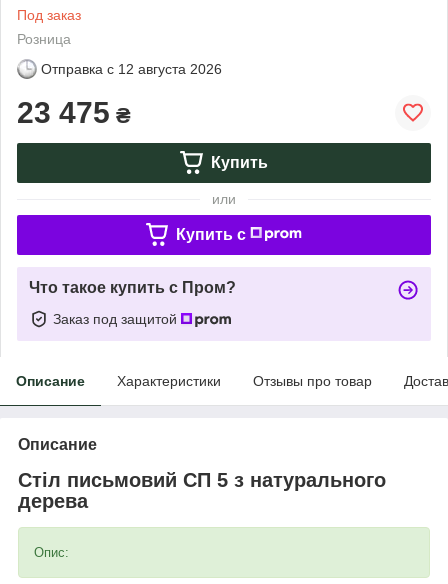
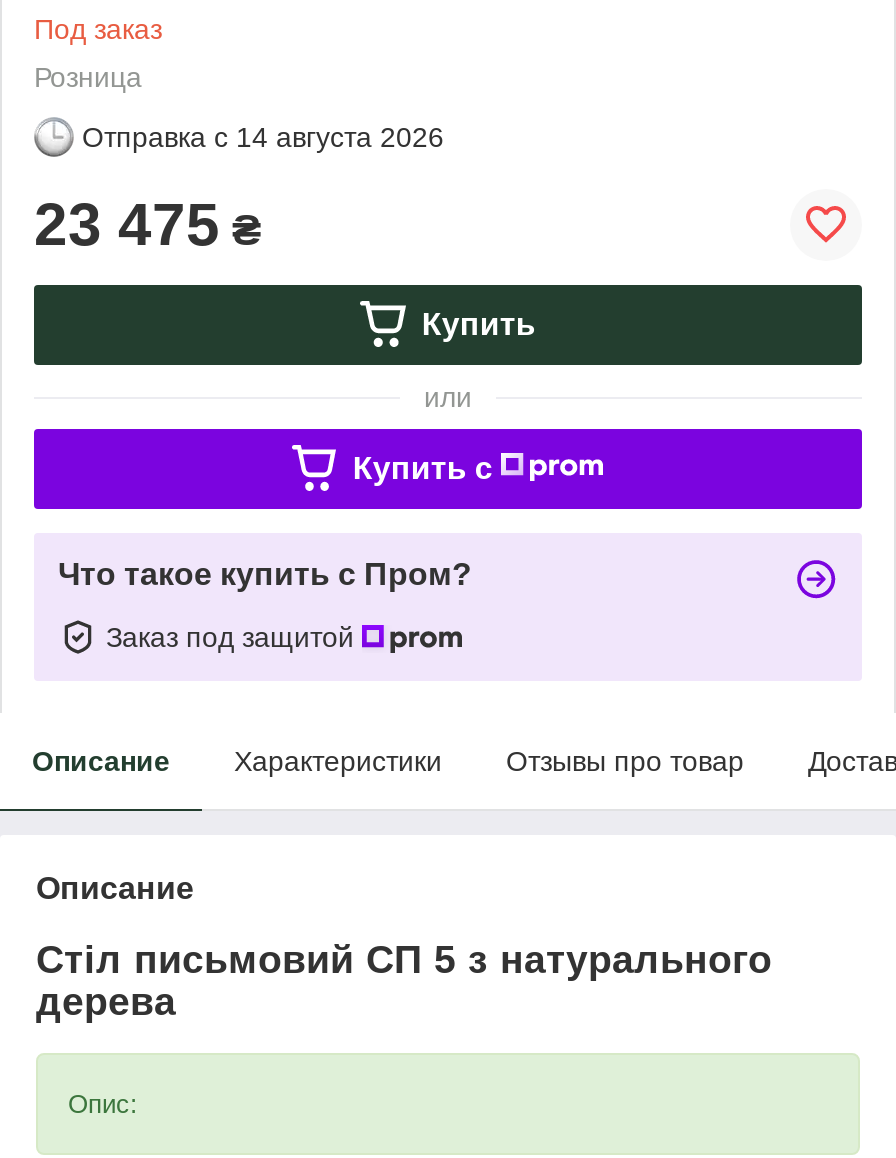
[41,61,222,77] Отправка с 12 августа 2026 -> [82,121,444,153] Отправка с 14 августа 2026

